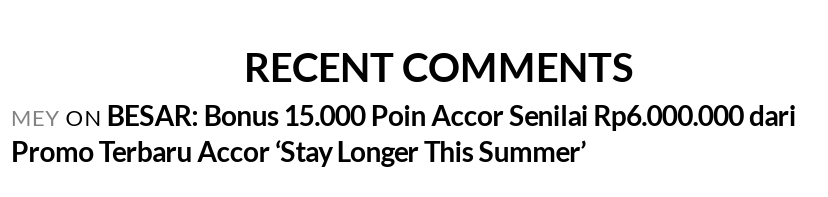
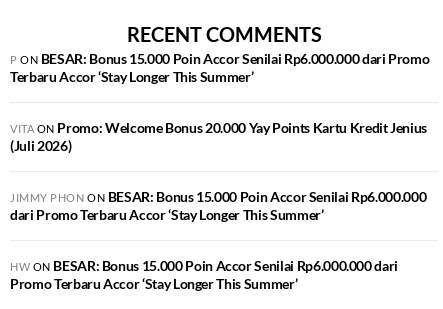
[11,98,796,132] MEY ON BESAR: Bonus 15.000 Poin Accor Senilai Rp6.000.000 dari -> [10,50,429,274] P ON BESAR: Bonus 15.000 Poin Accor Senilai Rp6.000.000 dari Promo | Terbaru Accor ‘Stay Longer This Summer’ | VITA ON Promo: Welcome Bonus 20.000 Yay Points Kartu Kredit Jenius | (Juli 2026) | JIMMY PHON ON BESAR: Bonus 15.000 Poin Accor Senilai Rp6.000.000 | dari Promo Terbaru Accor ‘Stay Longer This Summer’ | HW ON BESAR: Bonus 15.000 Poin Accor Senilai Rp6.000.000 dari

